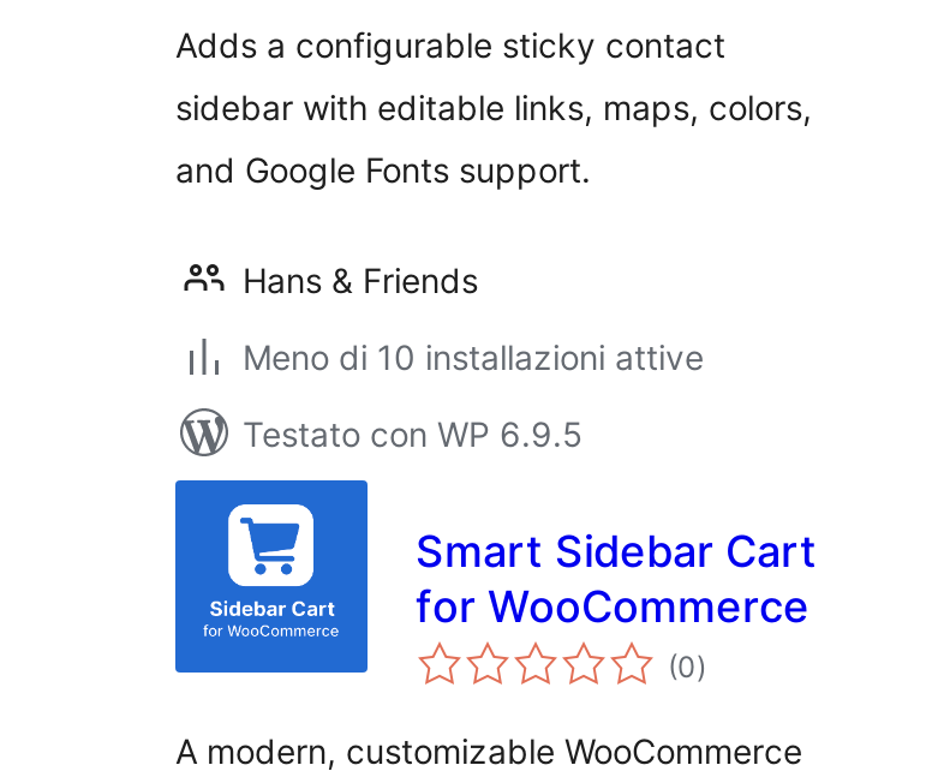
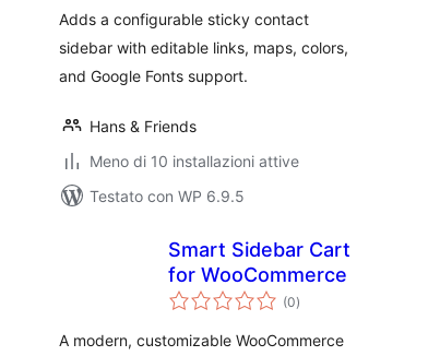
[173,478,370,675] [image] -> none

